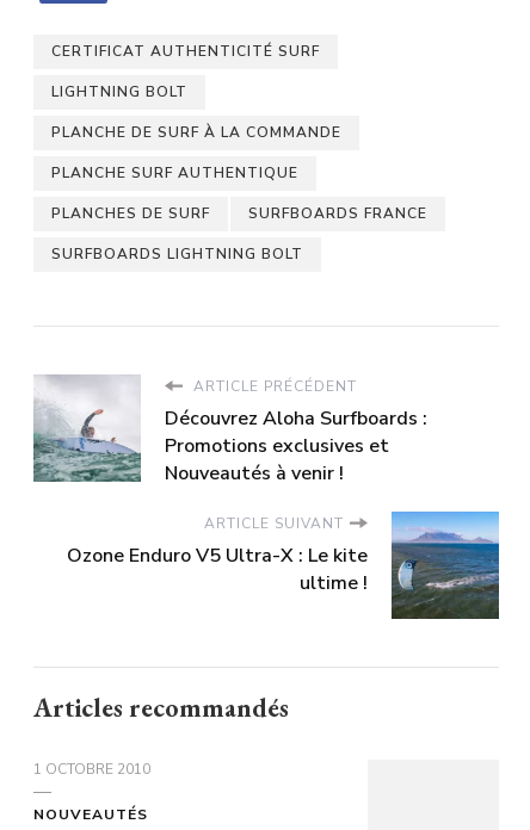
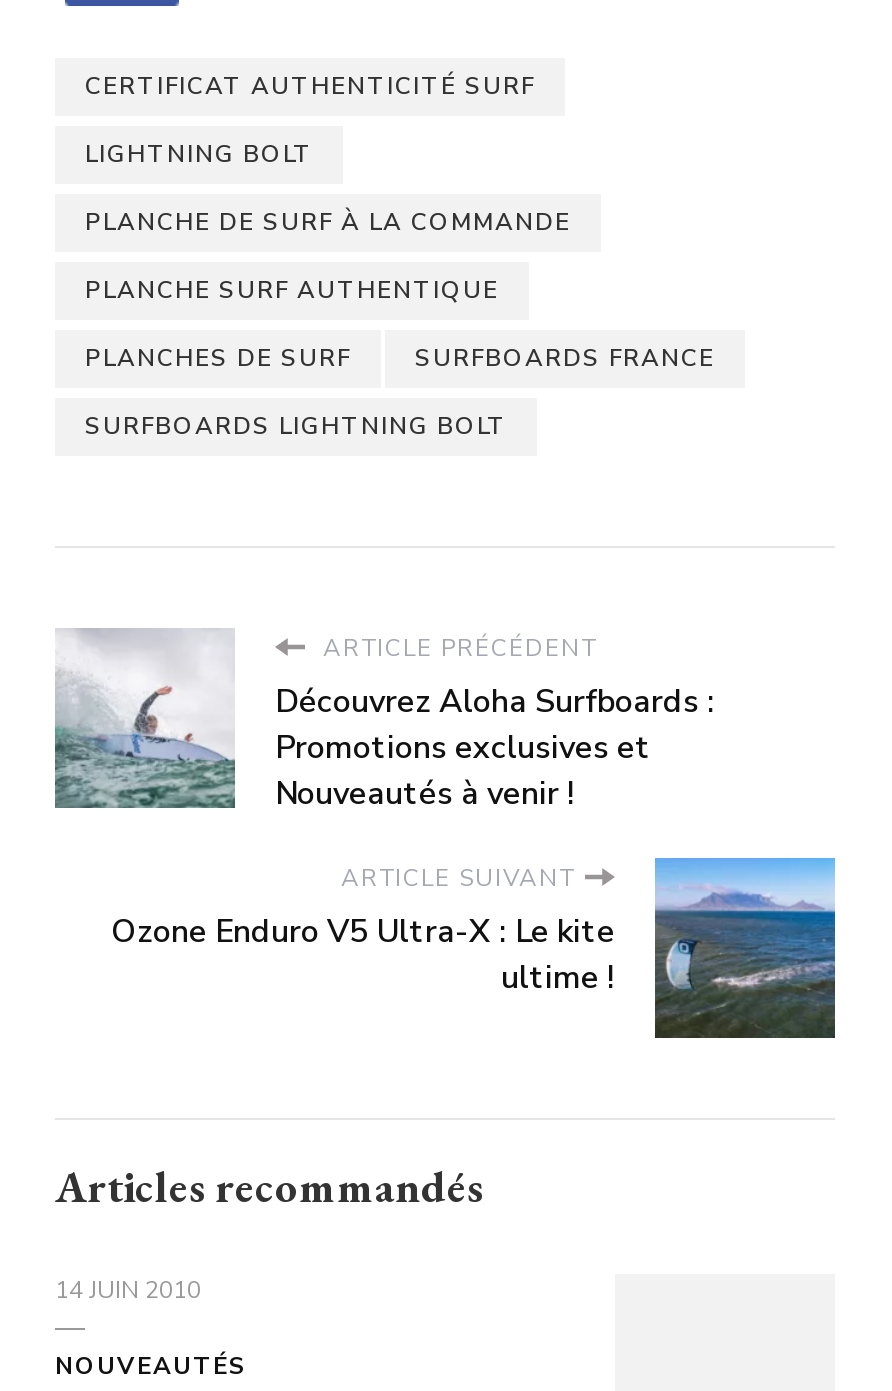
[33,759,150,778] 1 OCTOBRE 2010 -> [55,1273,201,1305] 14 JUIN 2010

